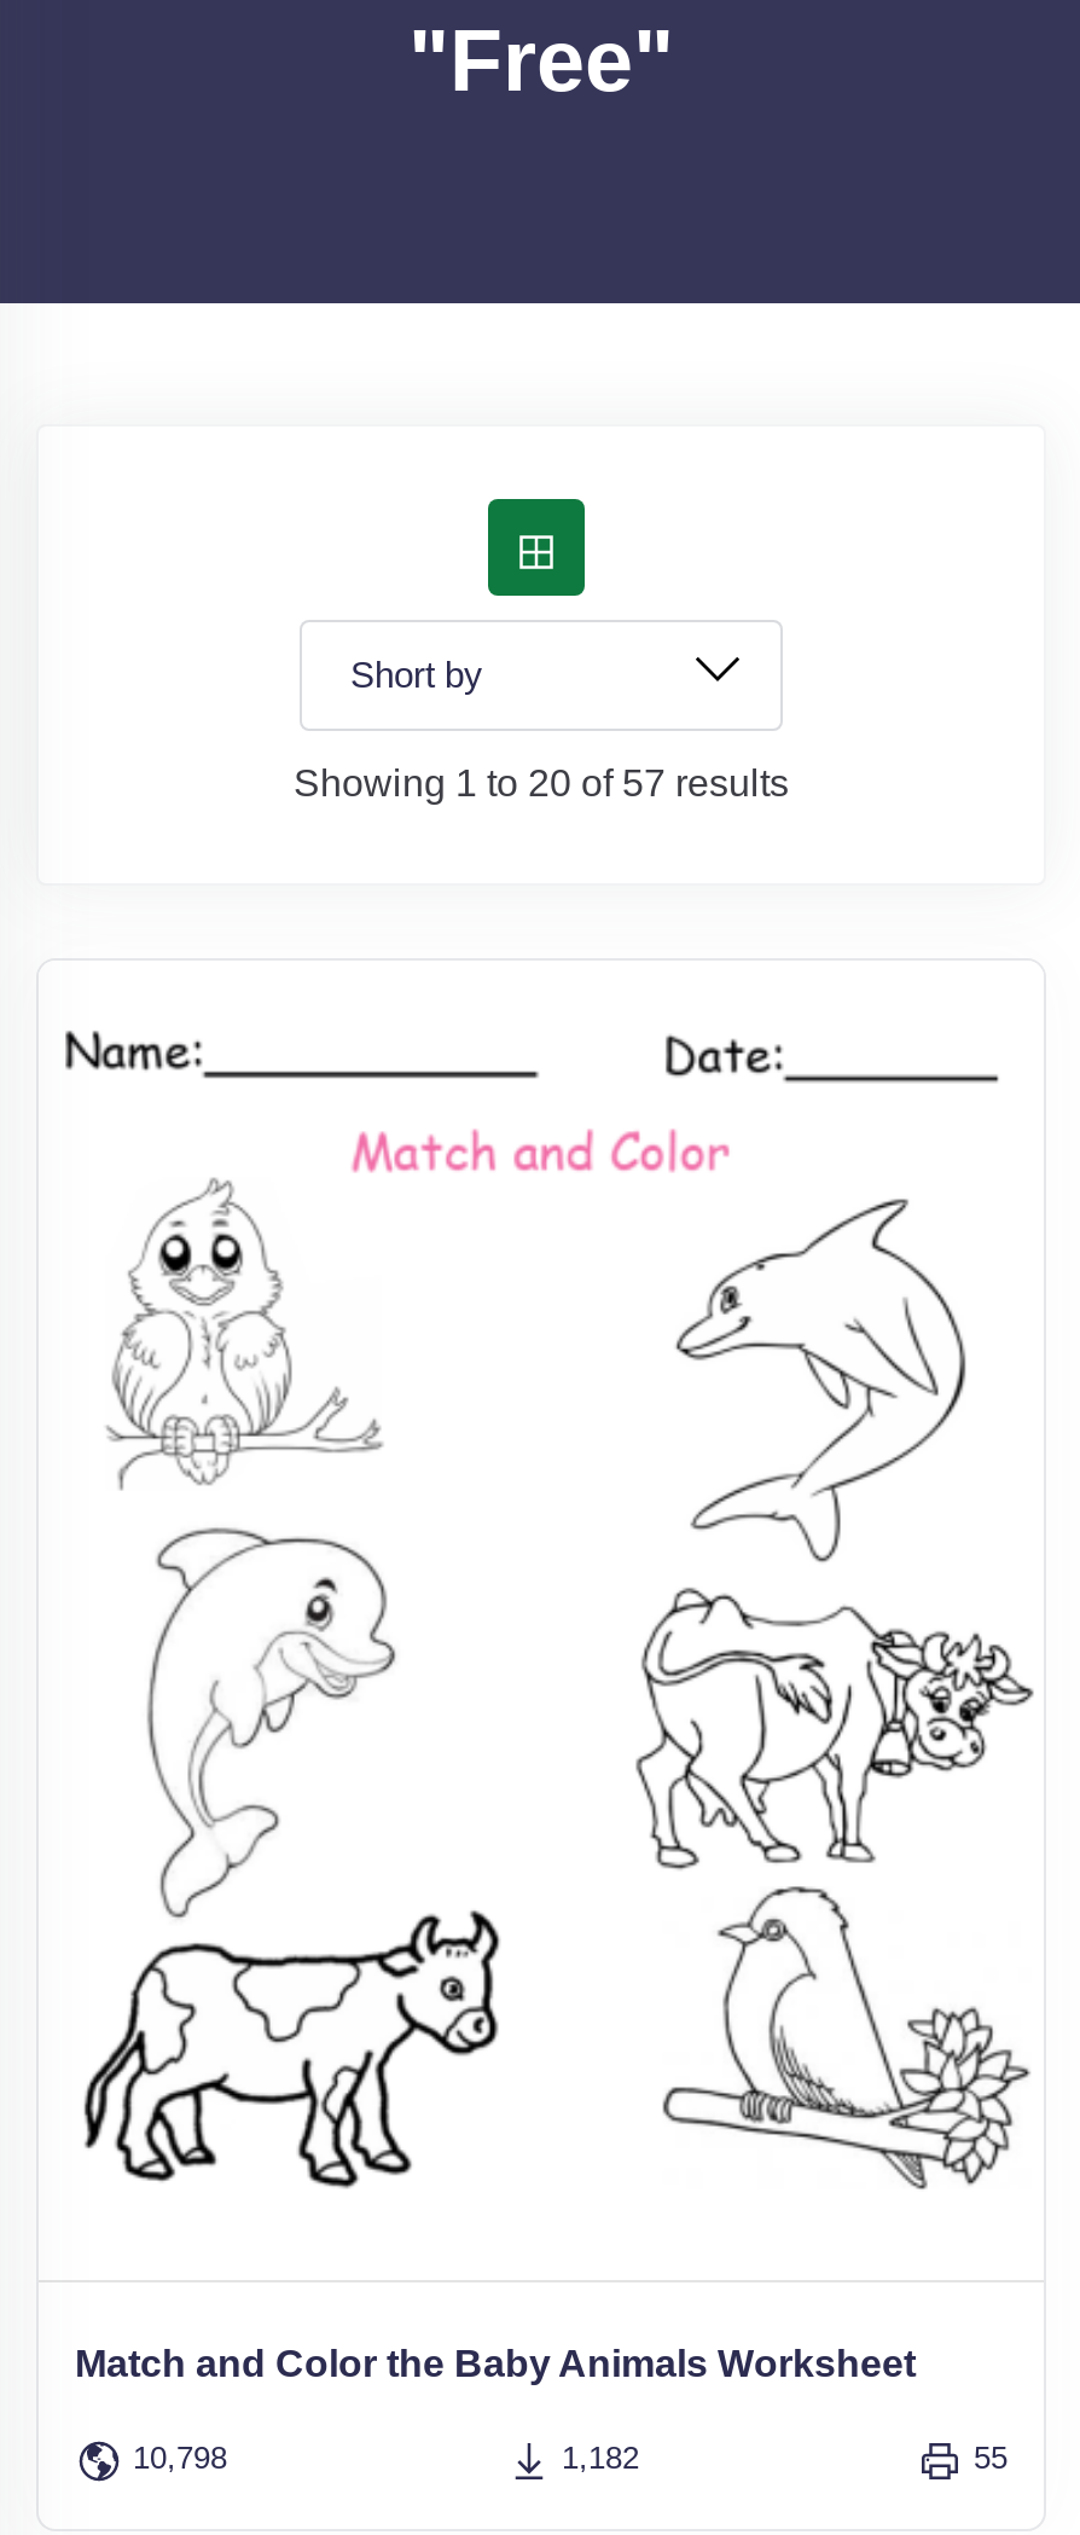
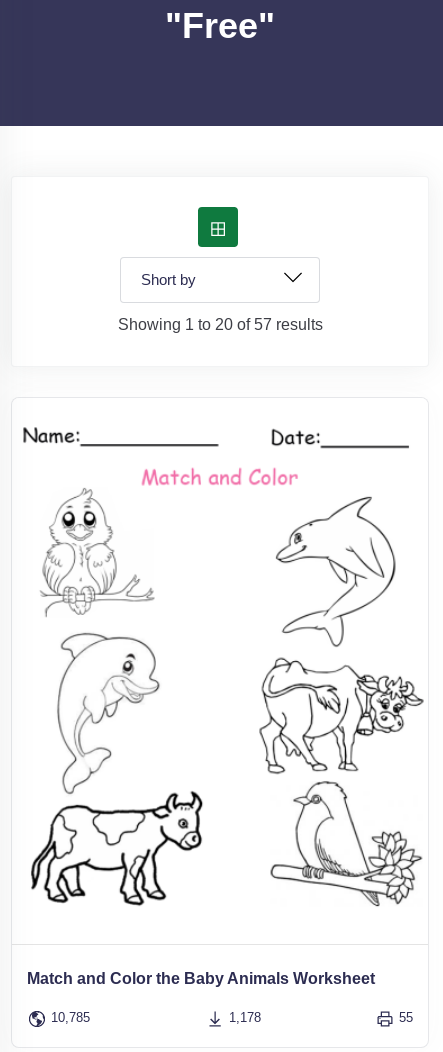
[133,2440,227,2476] 10,798 -> [51,1010,90,1025] 10,785
[562,2440,639,2476] 1,182 -> [228,1010,260,1025] 1,178

